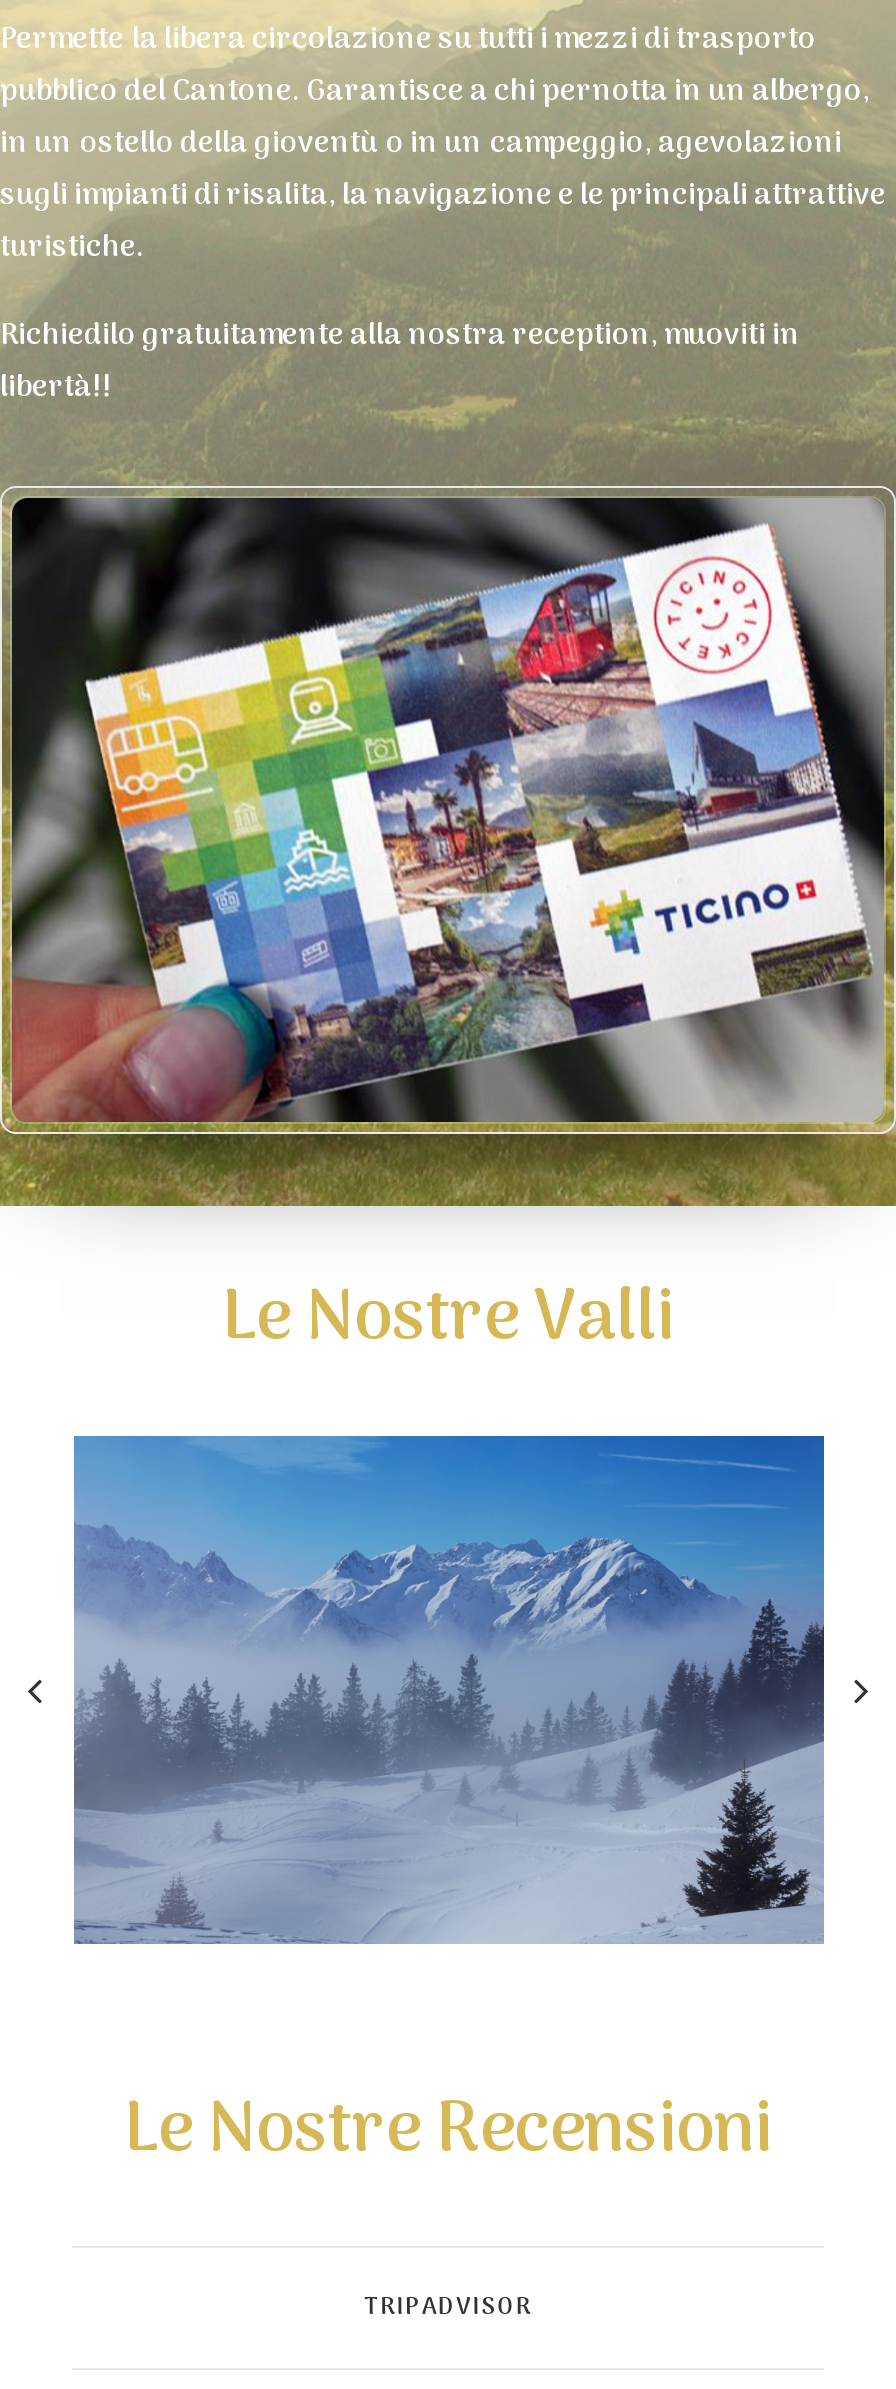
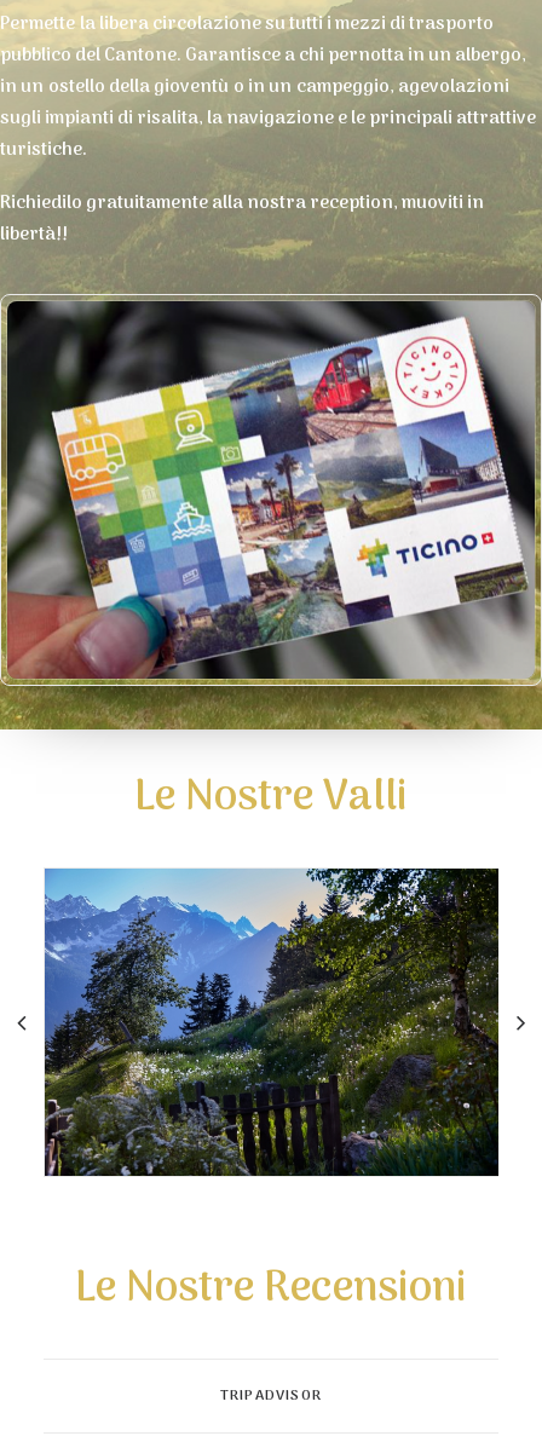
[72,1434,826,1944] [image] -> [44,867,500,1177] [image]

